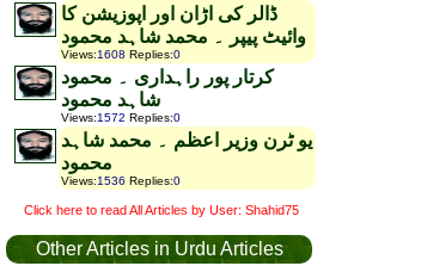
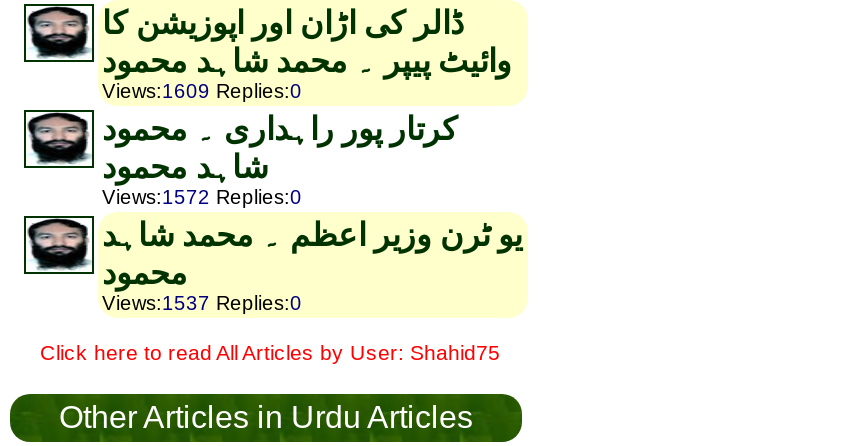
[61,48,181,61] Views:1608 Replies:0 -> [102,80,302,102] Views:1609 Replies:0
[61,174,181,187] Views:1536 Replies:0 -> [102,292,302,314] Views:1537 Replies:0

